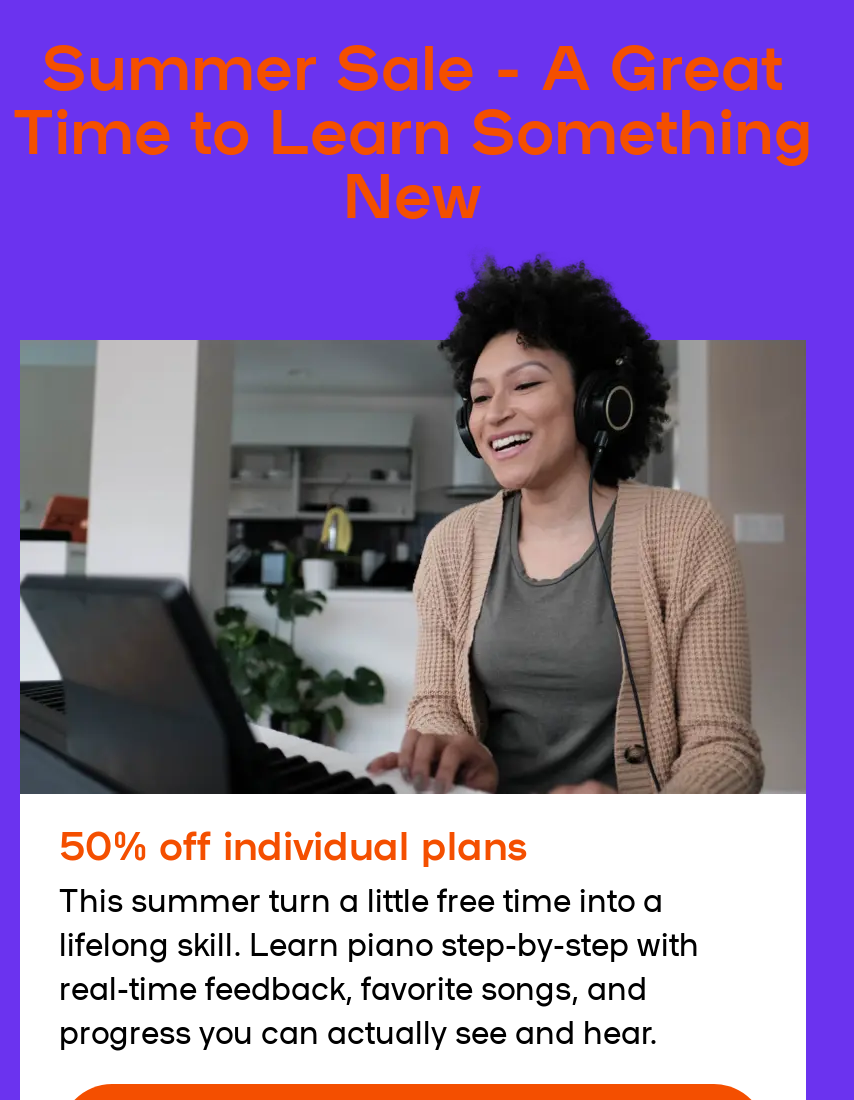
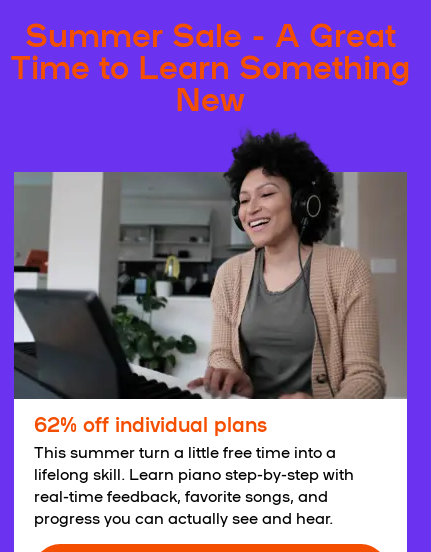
[59,813,527,869] 50% off individual plans -> [33,408,266,436] 62% off individual plans

